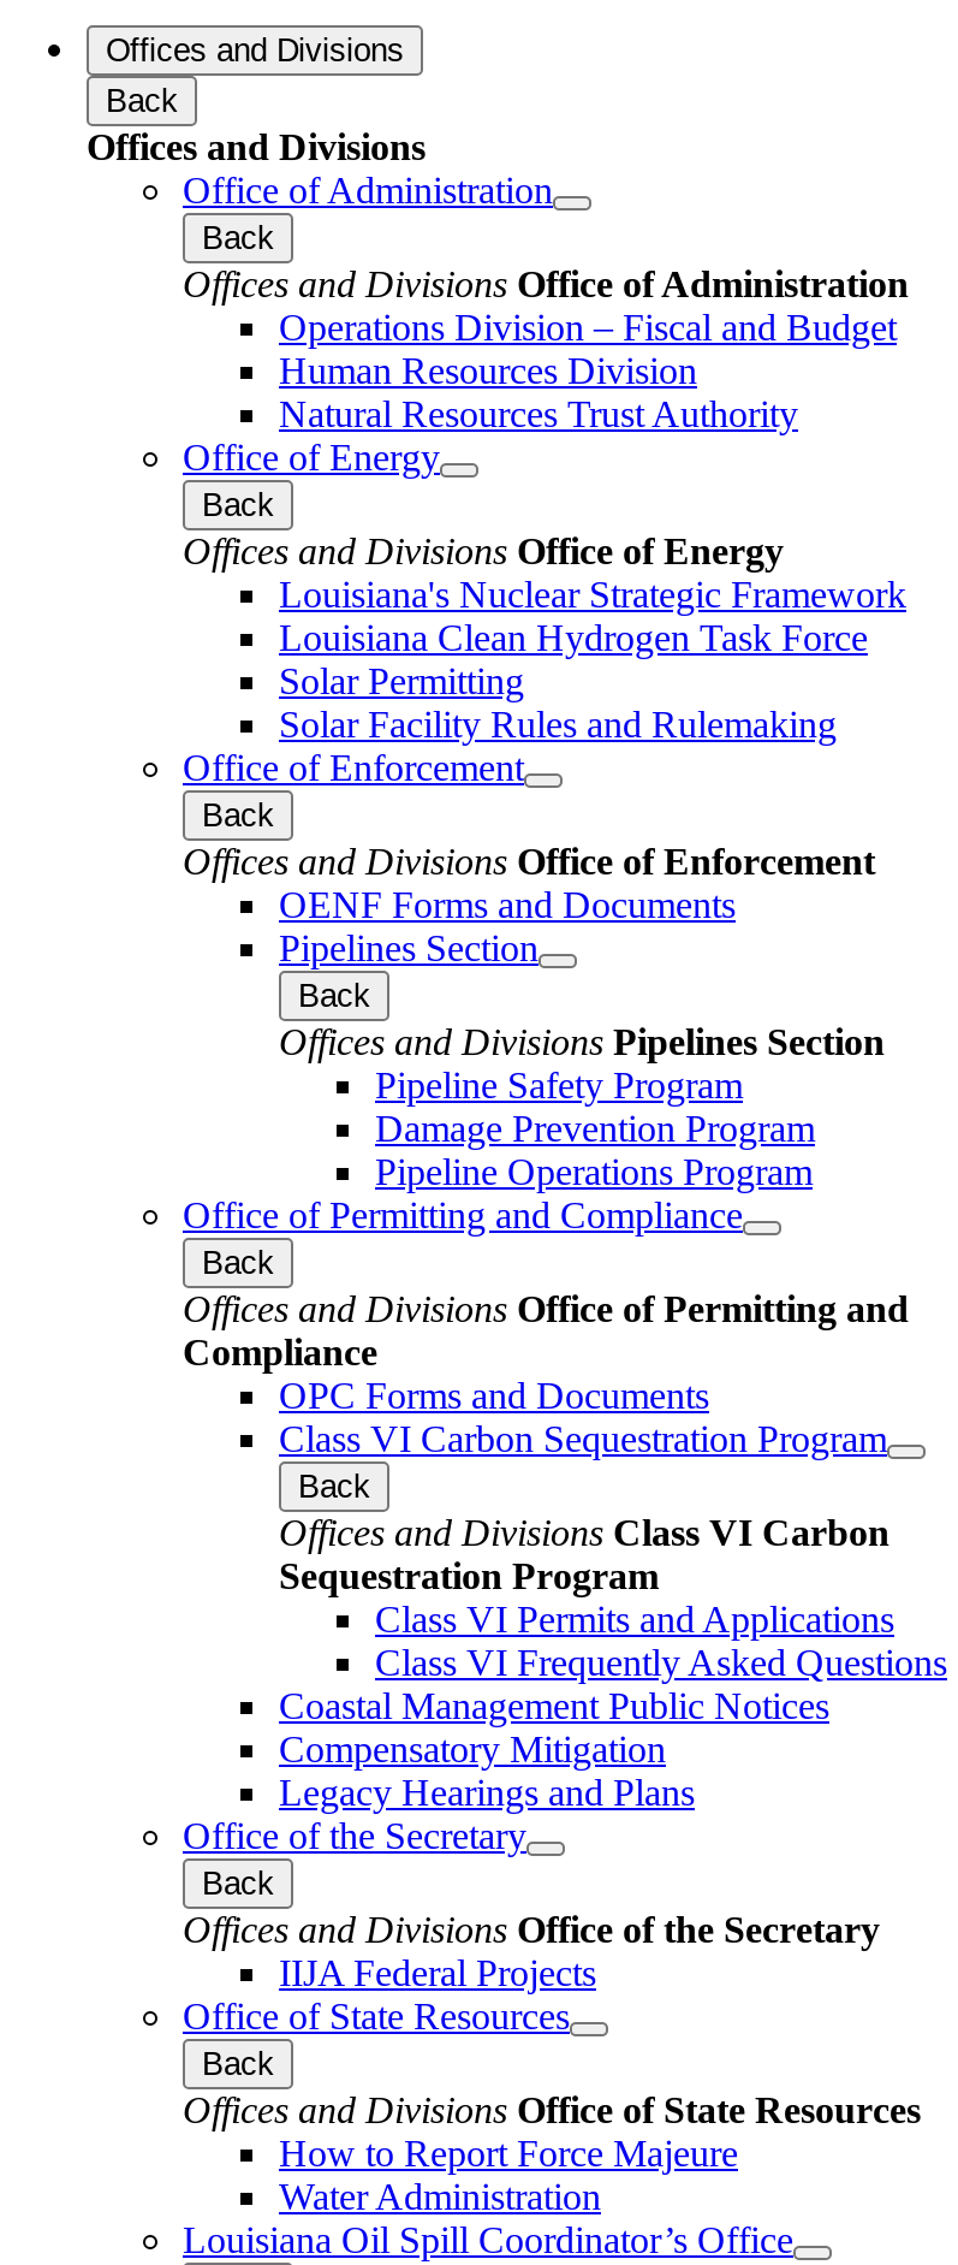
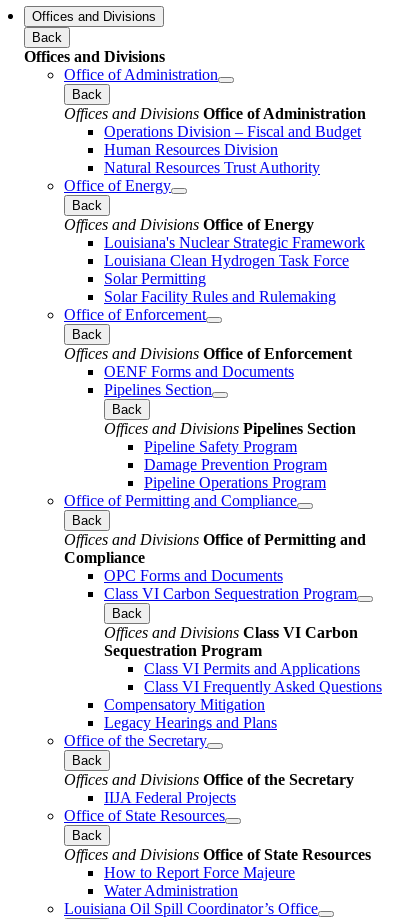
[279,1684,829,1725] Coastal Management Public Notices -> none

